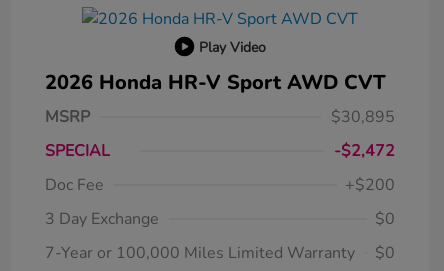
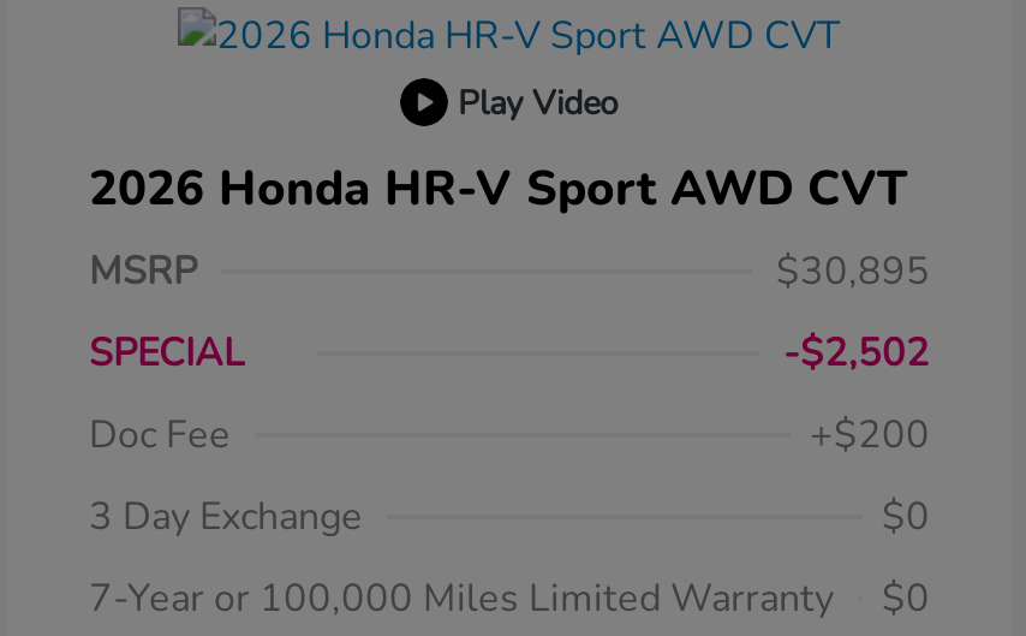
[334,140,395,162] -$2,472 -> [783,327,930,380] -$2,502

